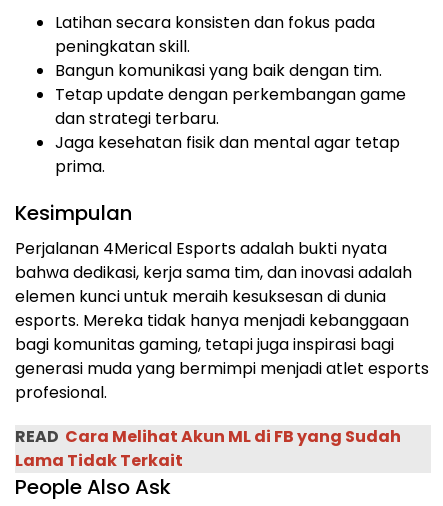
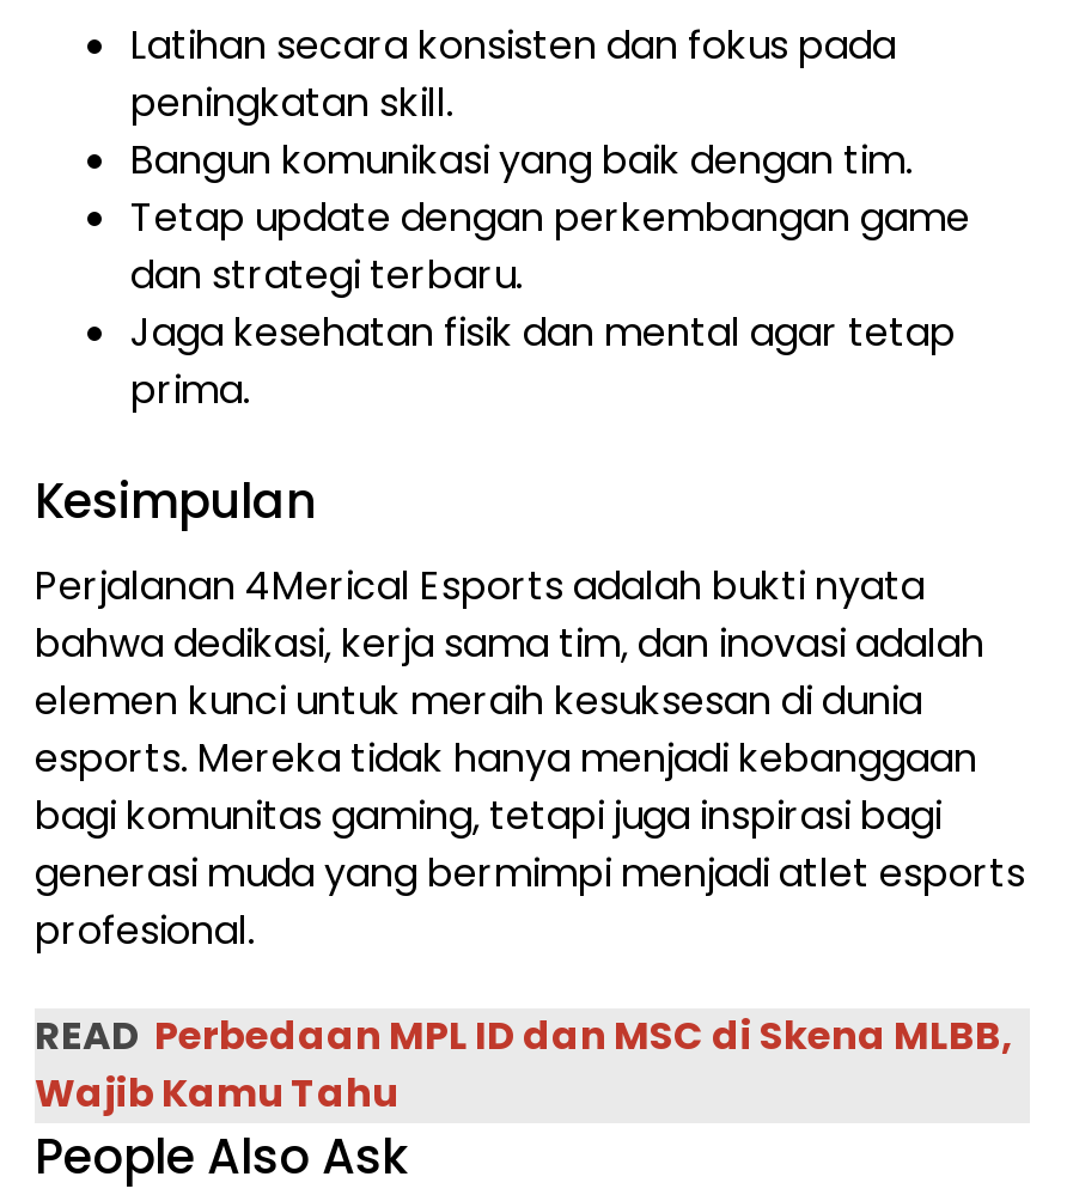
[15,425,401,472] READ Cara Melihat Akun ML di FB yang Sudah | Lama Tidak Terkait -> [35,1008,1013,1121] READ Perbedaan MPL ID dan MSC di Skena MLBB, | Wajib Kamu Tahu

